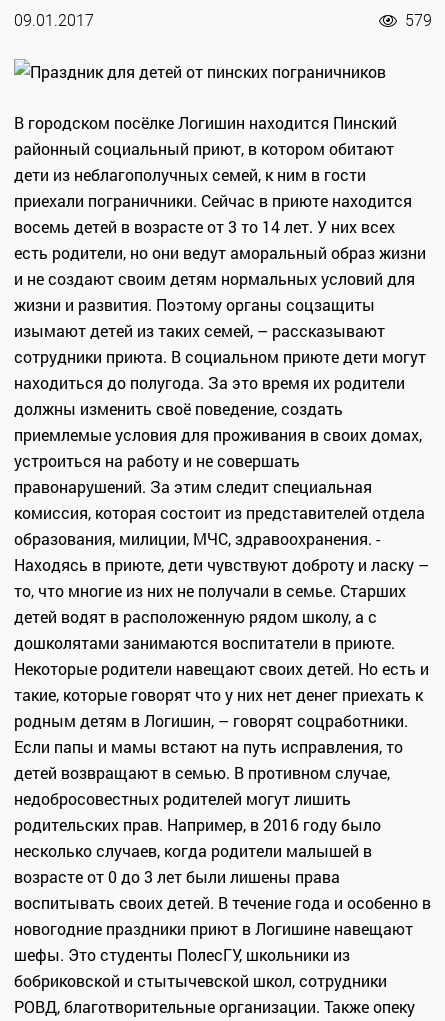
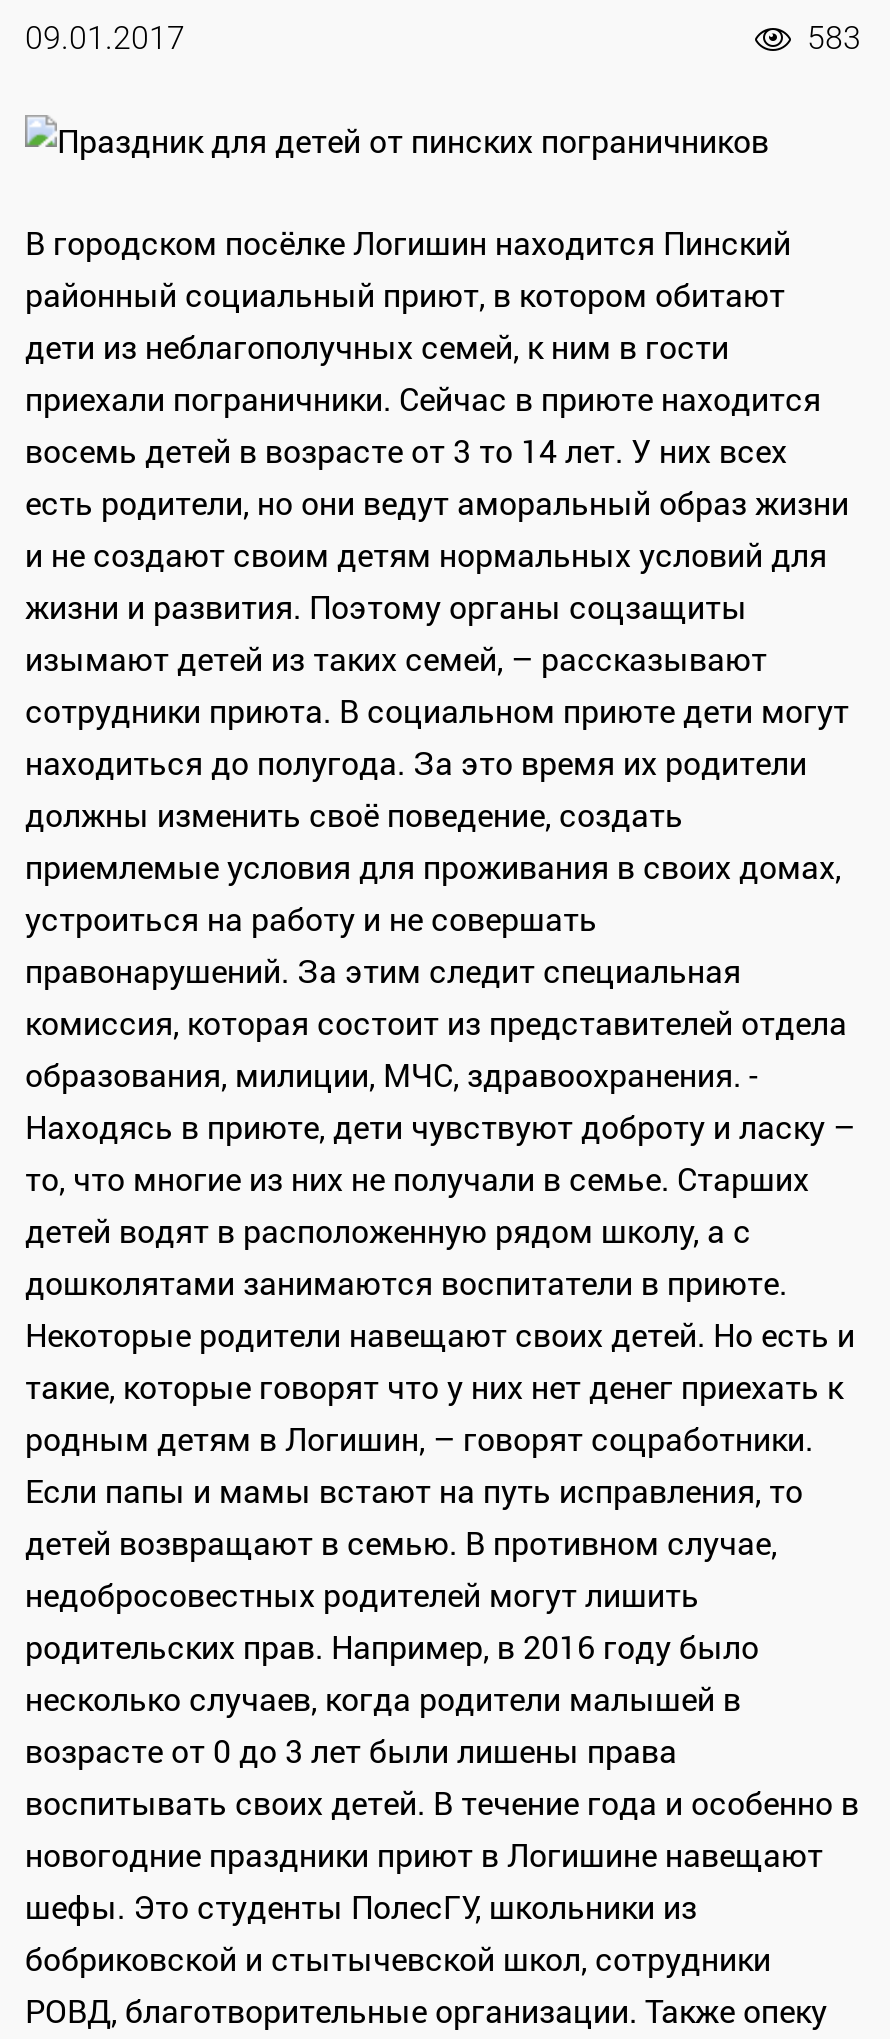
[405,11,432,30] 579 -> [807,20,861,58] 583

